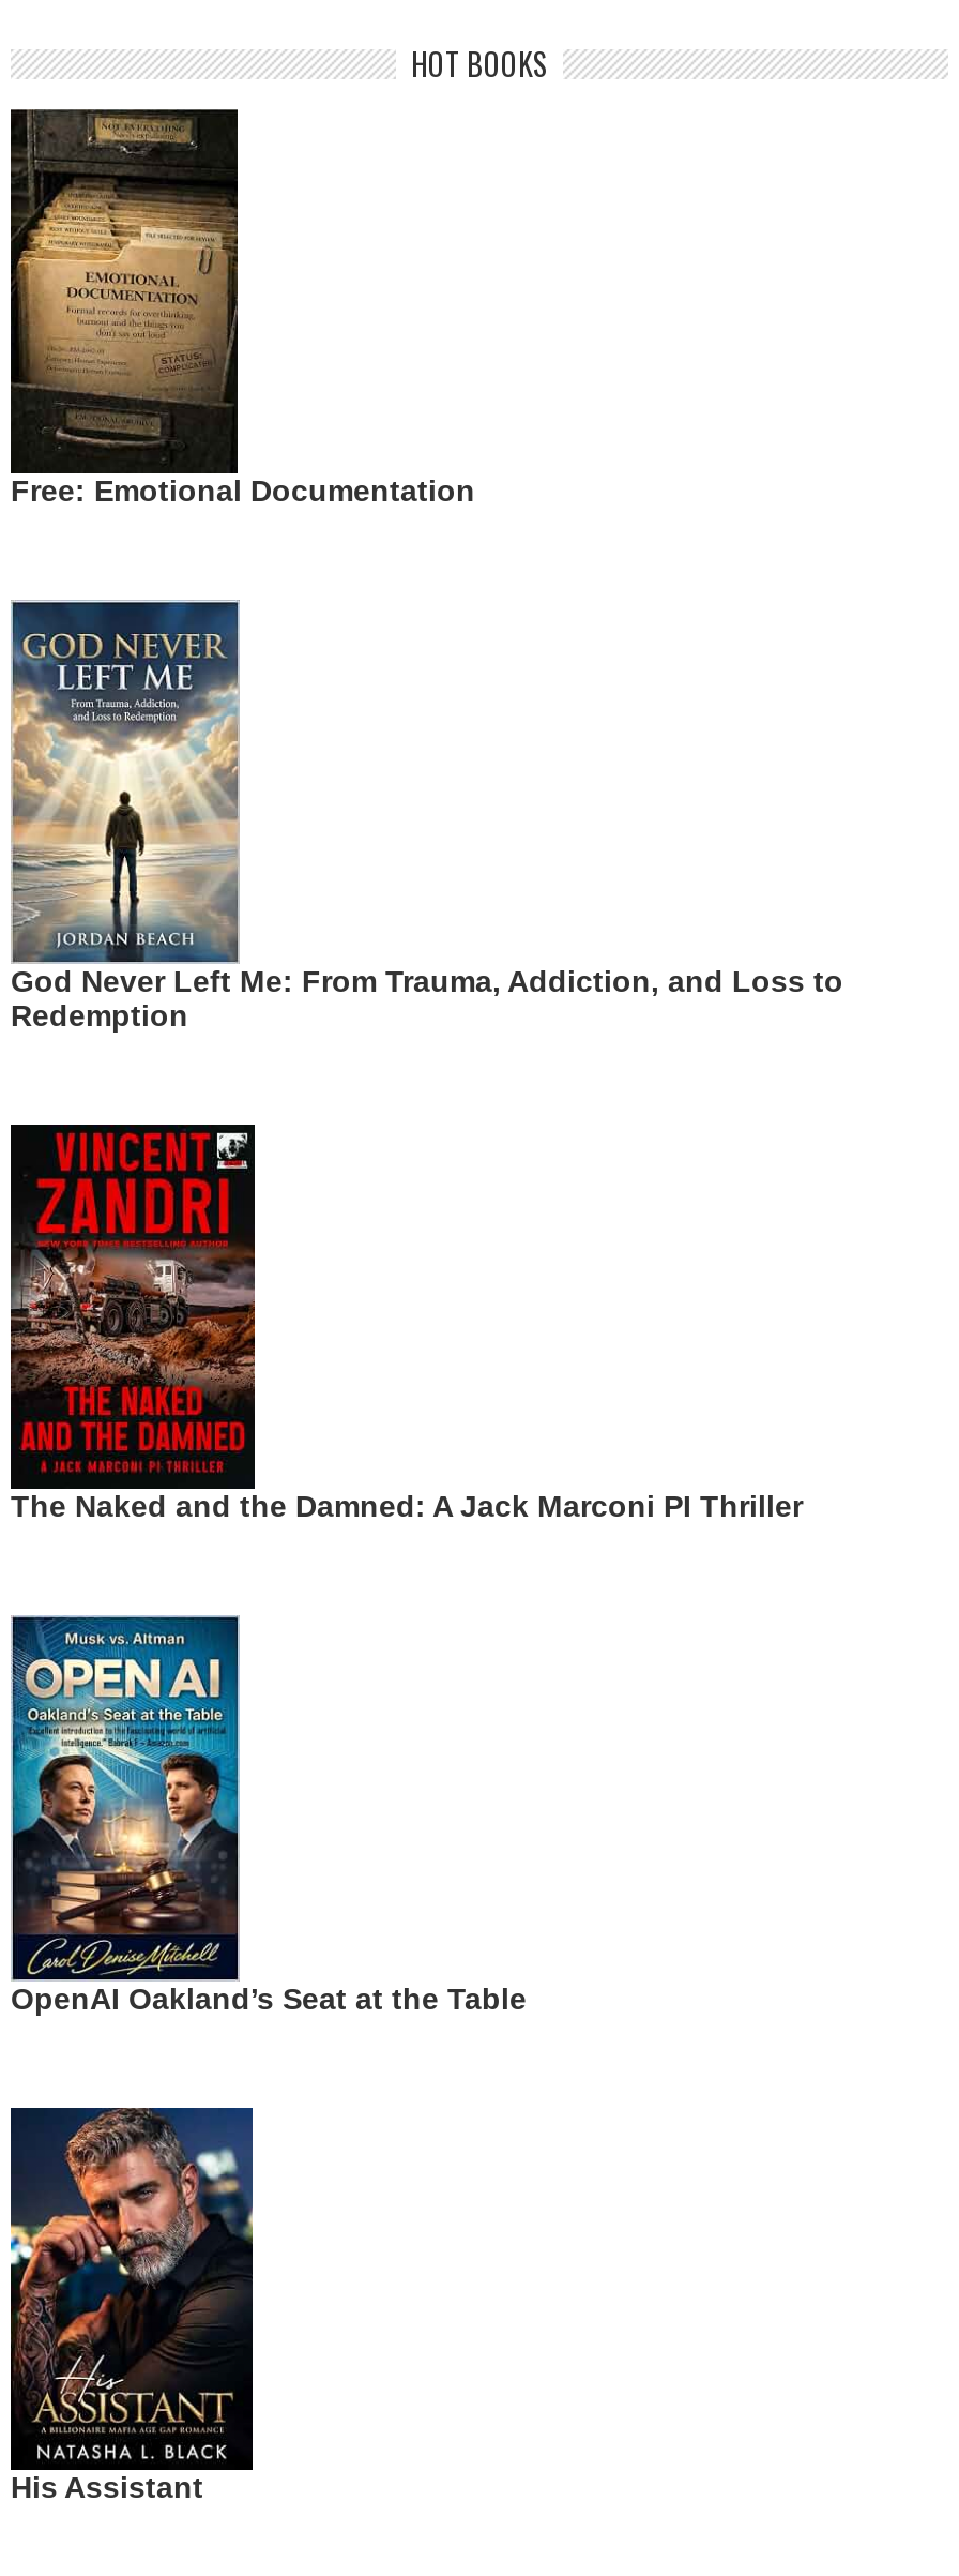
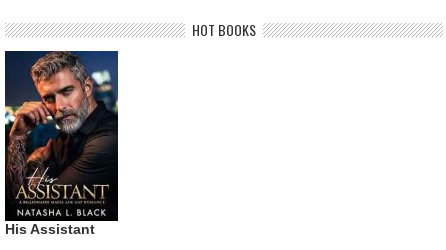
[9,109,475,507] [image] | Free: Emotional Documentation -> none
[9,600,843,1032] [image] | God Never Left Me: From Trauma, Addiction, and Loss to | Redemption -> none
[9,1123,803,1524] [image] | The Naked and the Damned: A Jack Marconi PI Thriller -> none
[9,1613,527,2015] [image] | OpenAI Oakland’s Seat at the Table -> none

